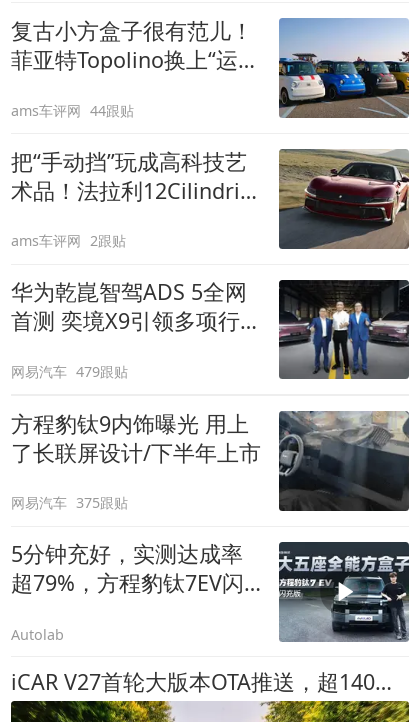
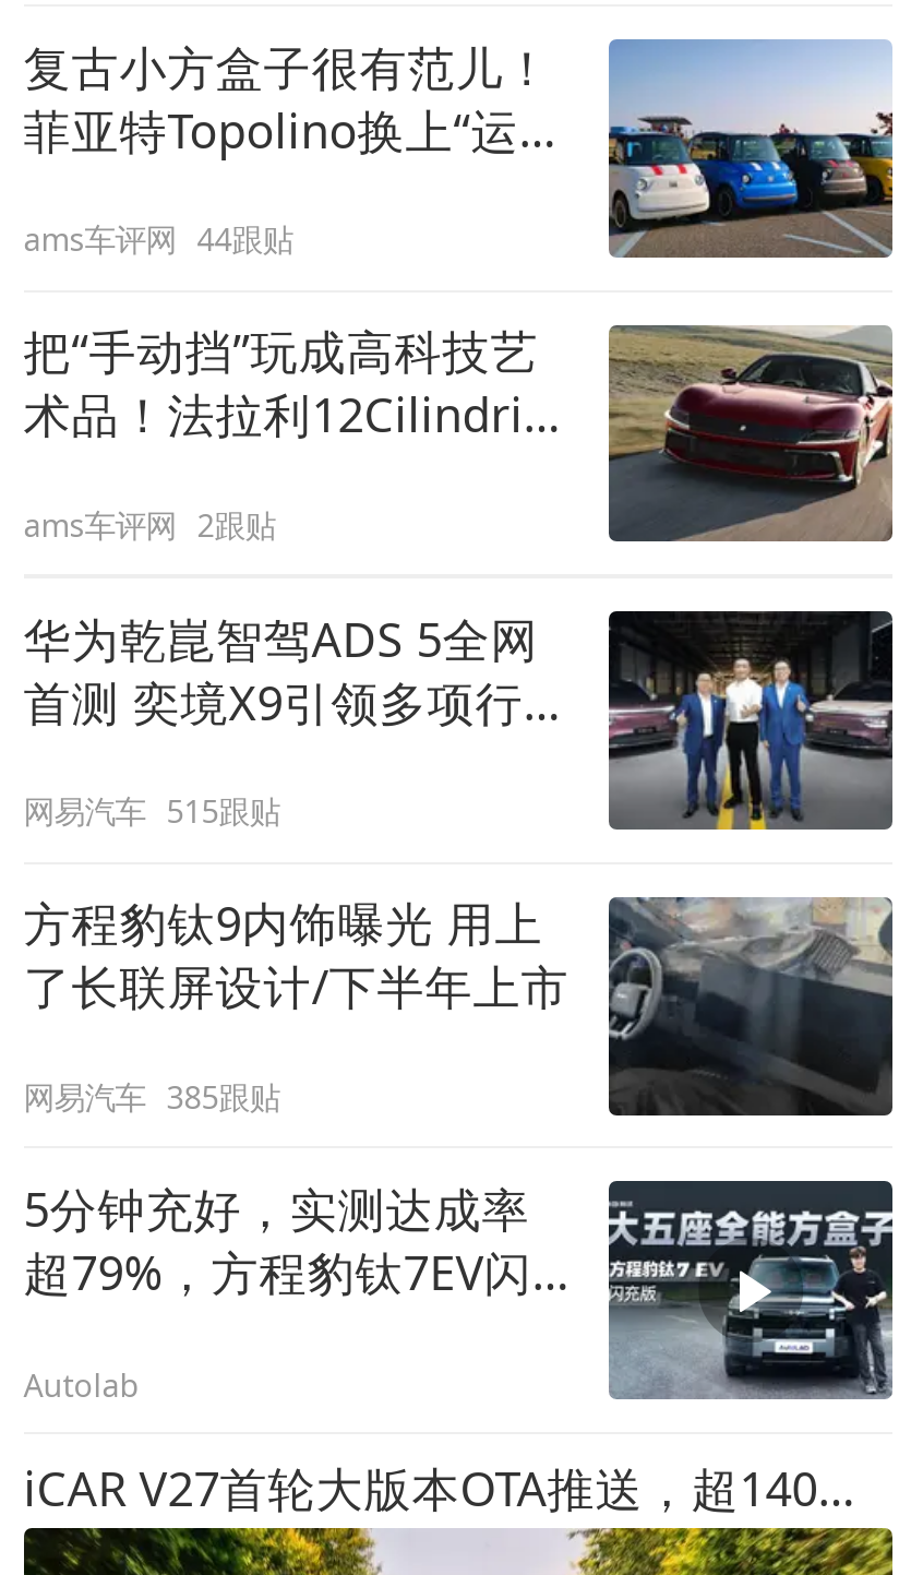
[11,362,128,381] 网易汽车 479跟贴 -> [23,791,280,832] 网易汽车 515跟贴
[11,493,128,512] 网易汽车 375跟贴 -> [23,1076,280,1117] 网易汽车 385跟贴

